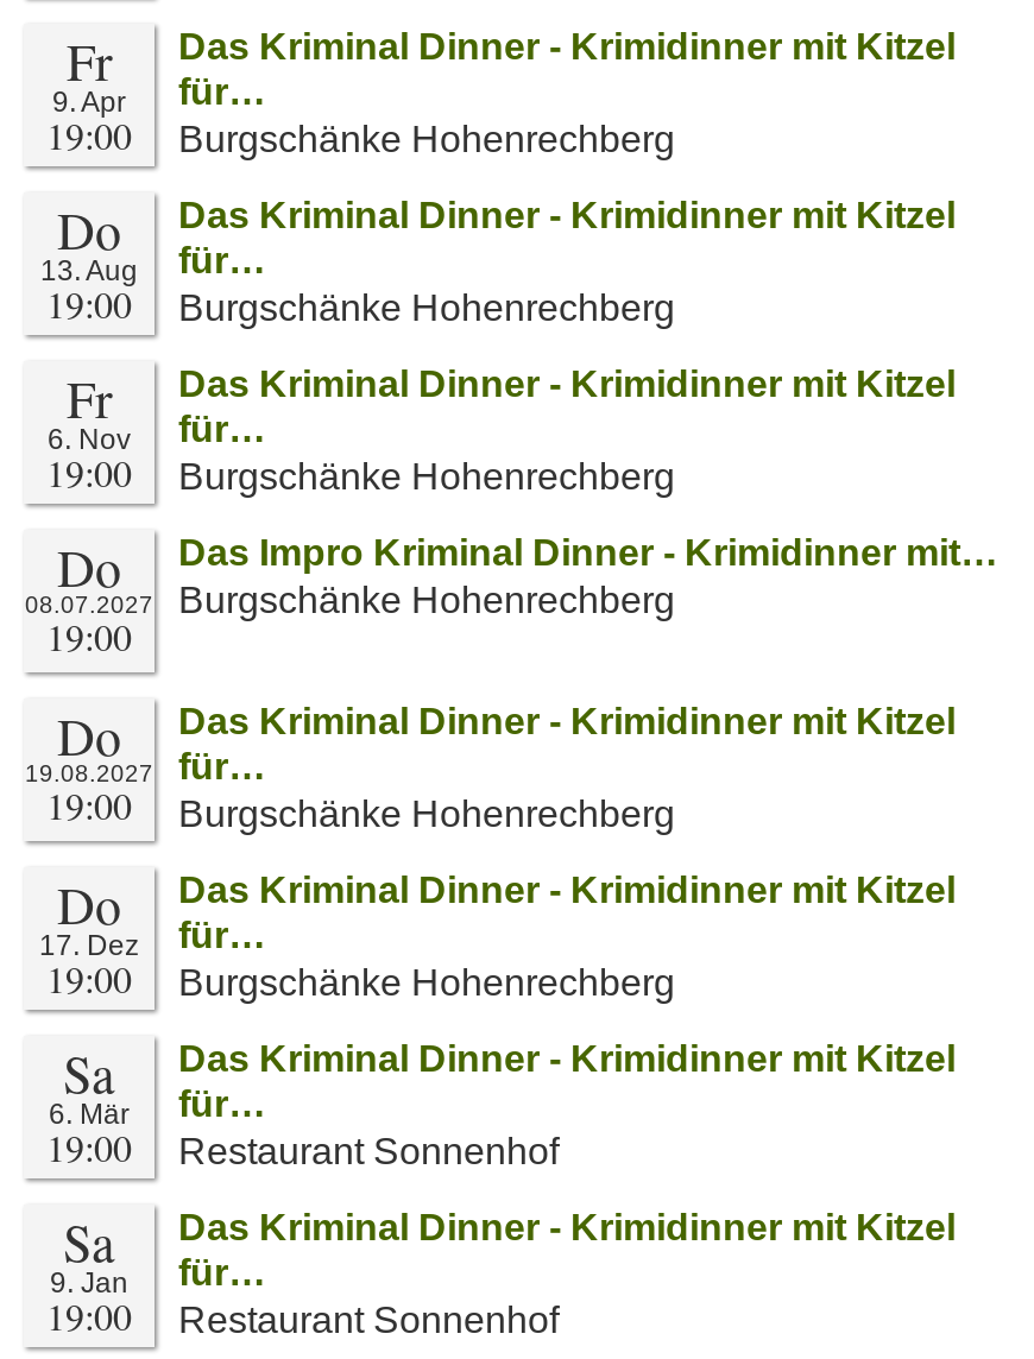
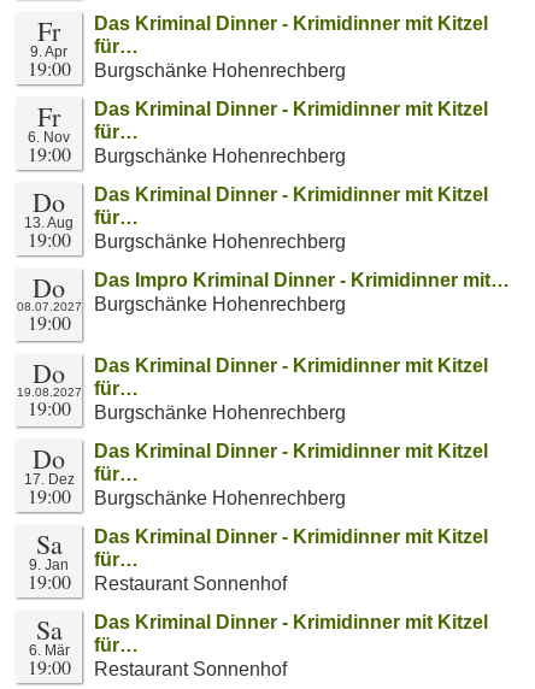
[40,195,138,287] Do | 13. Aug -> [28,99,70,146] Fr | 6. Nov
[48,364,131,456] Fr | 6. Nov -> [24,184,74,231] Do | 13. Aug
[49,1038,956,1131] 6. Mär Sa für… Das Kriminal Dinner - Krimidinner mit Kitzel -> [29,526,488,573] 9. Jan Sa für… Das Kriminal Dinner - Krimidinner mit Kitzel
[50,1207,956,1300] 9. Jan Sa für… Das Kriminal Dinner - Krimidinner mit Kitzel -> [28,612,488,659] 6. Mär Sa für… Das Kriminal Dinner - Krimidinner mit Kitzel

